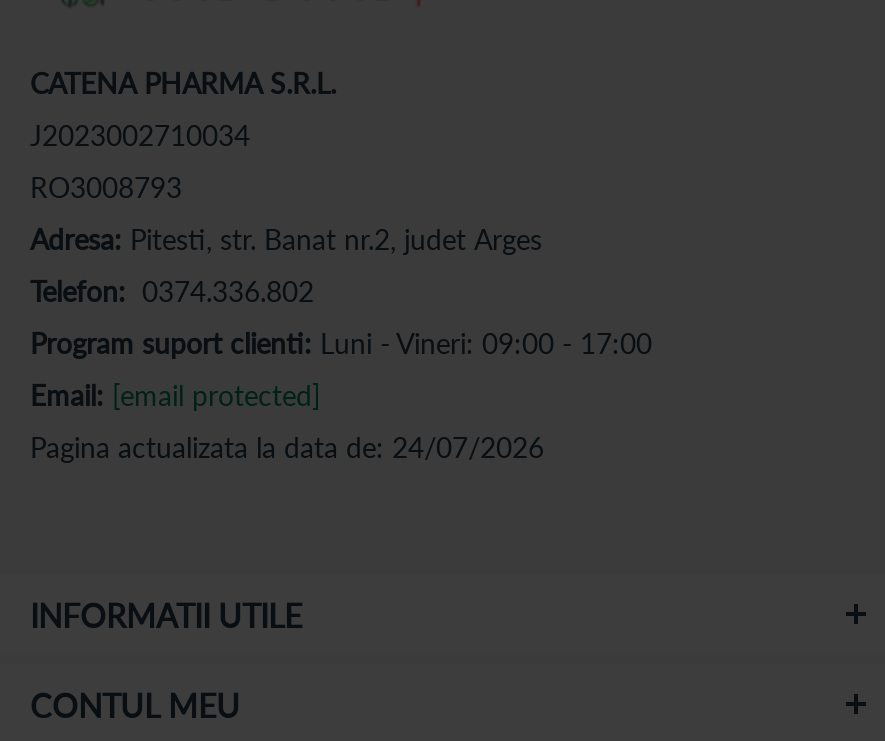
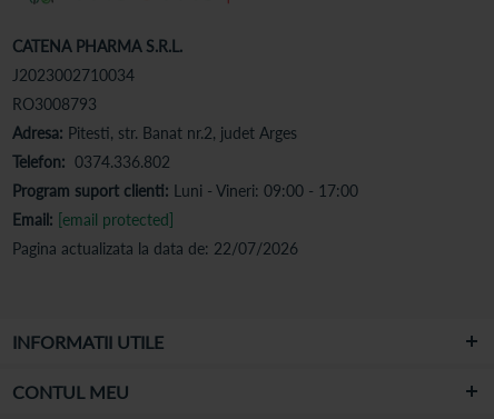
[30,430,544,464] Pagina actualizata la data de: 24/07/2026 -> [12,239,298,258] Pagina actualizata la data de: 22/07/2026

